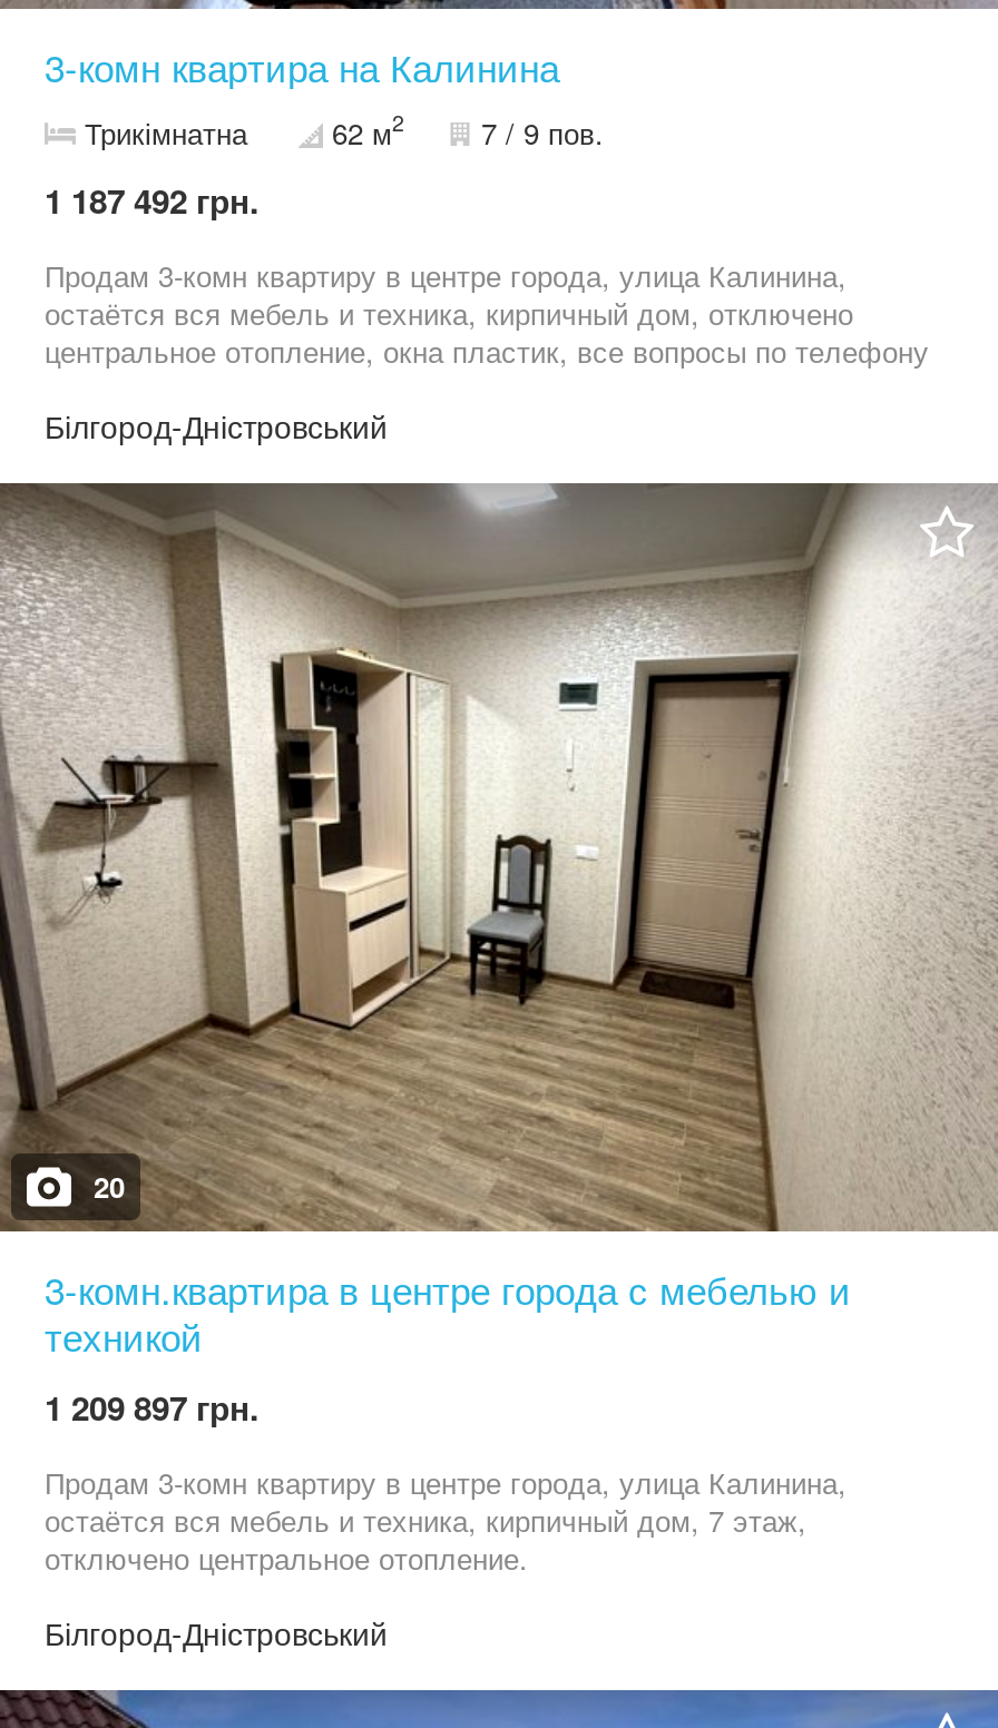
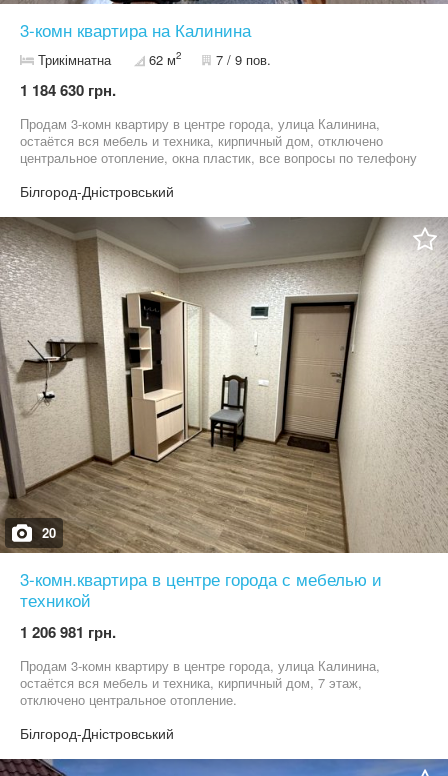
[45,176,258,225] 1 187 492 грн. -> [20,79,116,101] 1 184 630 грн.
[45,1383,258,1432] 1 209 897 грн. -> [20,621,116,643] 1 206 981 грн.

